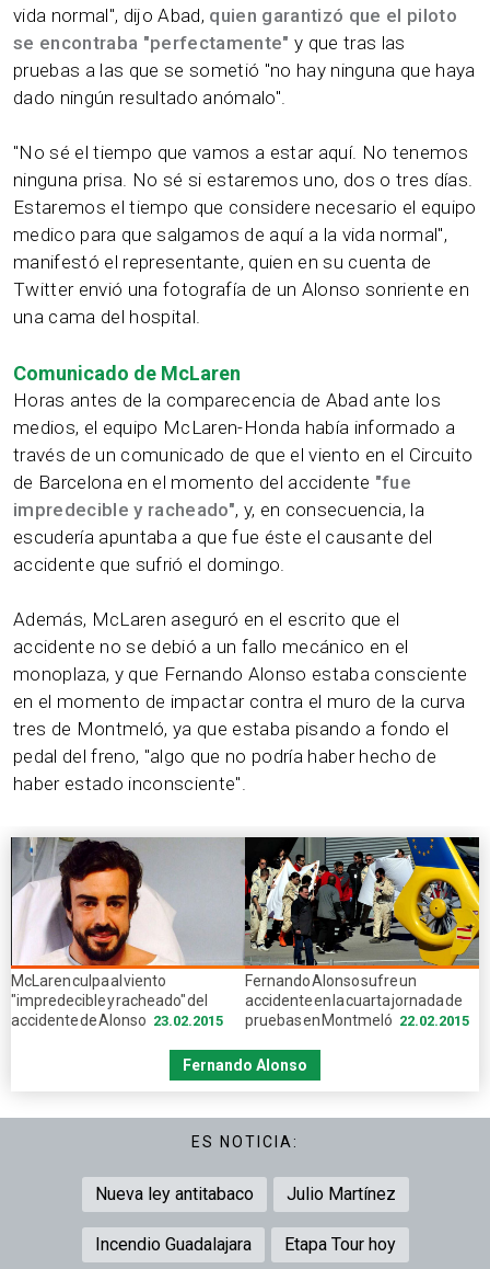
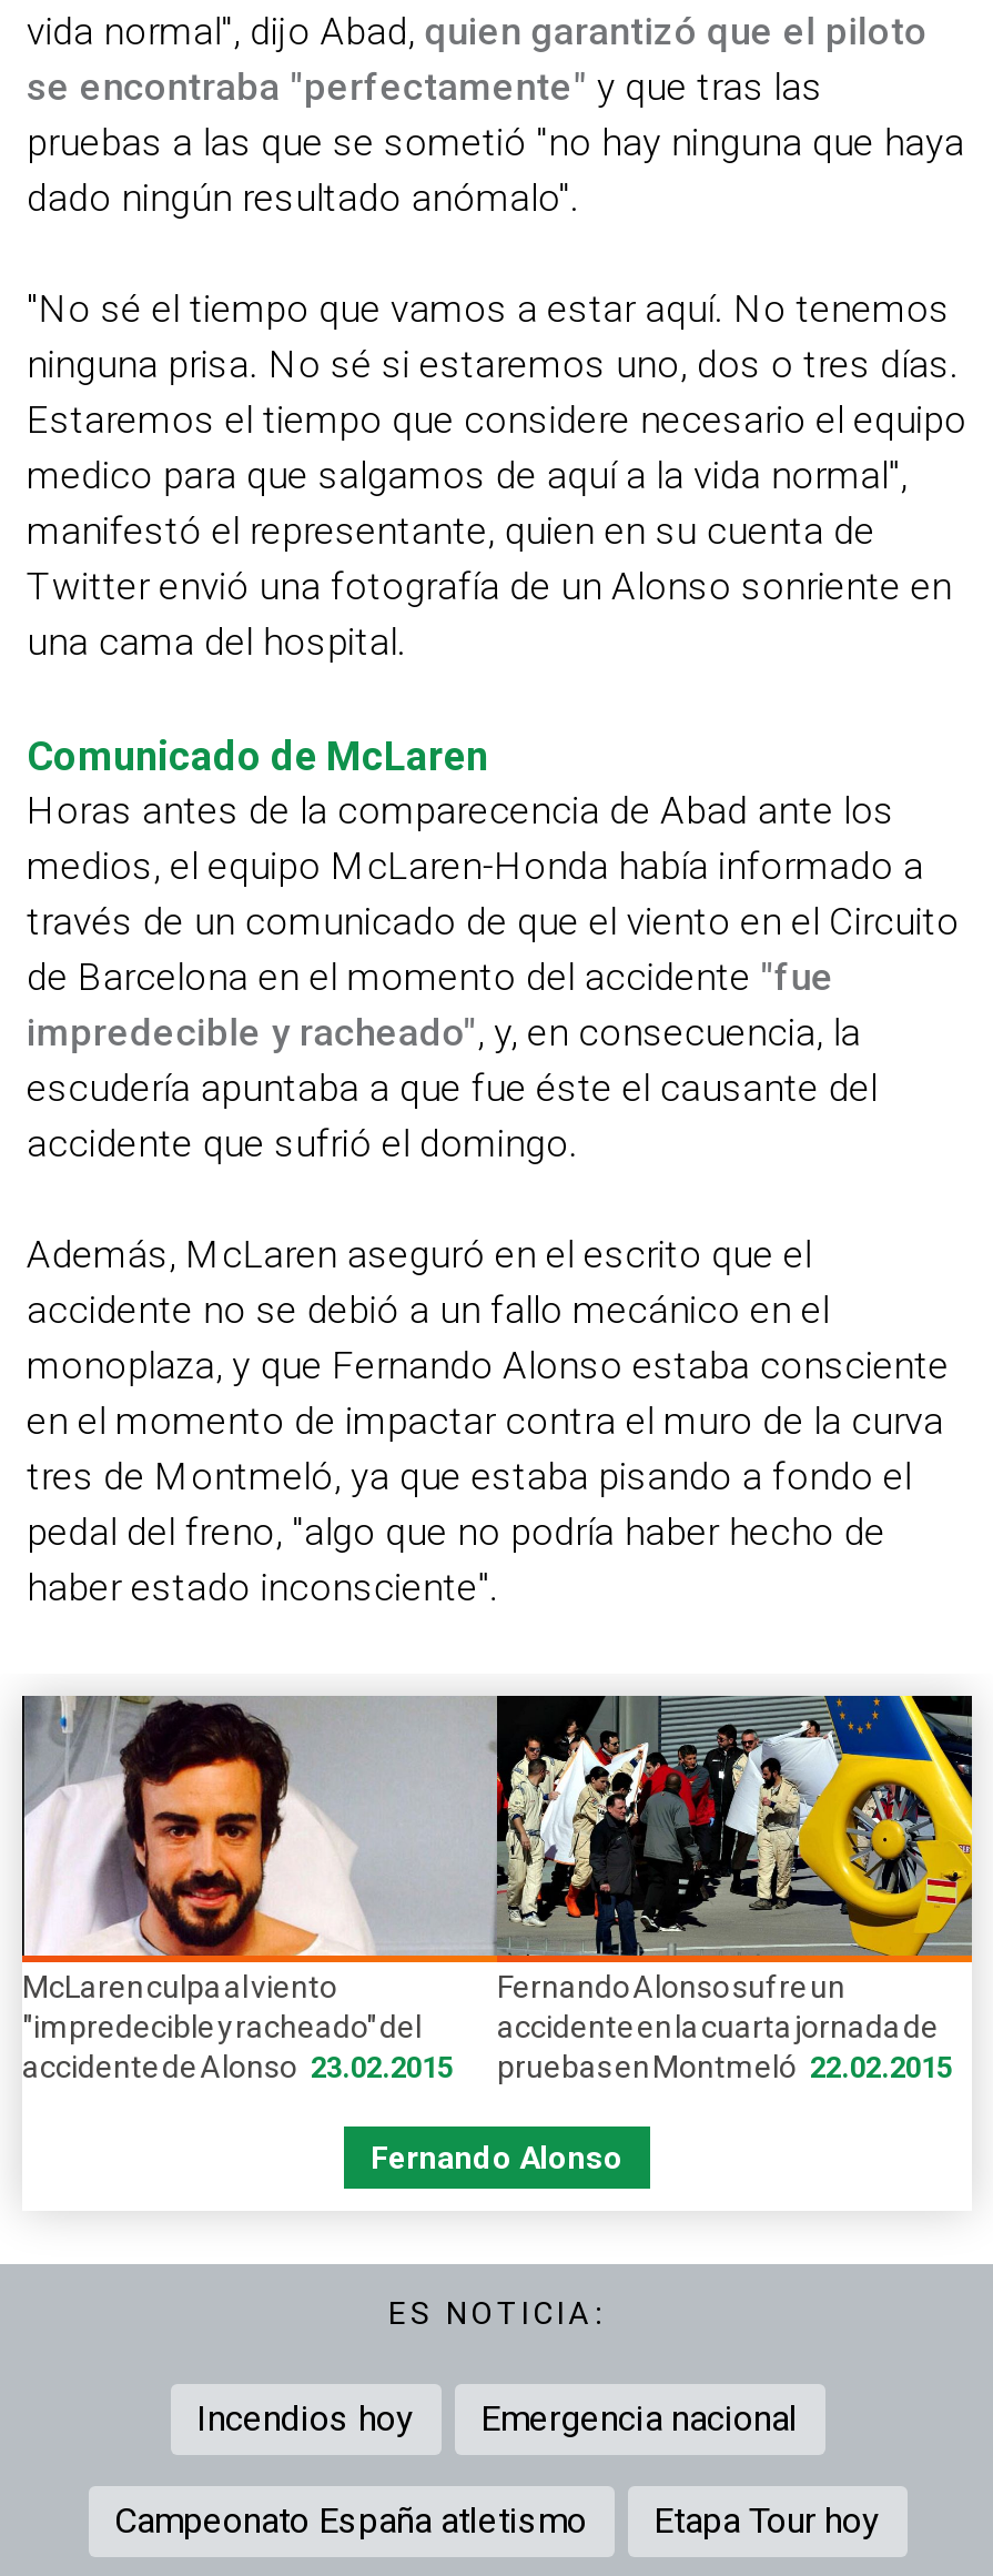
[95,1183,395,1204] Nueva ley antitabaco | Julio Martínez -> [196,2397,798,2439] Incendios hoy | Emergencia nacional
[95,1234,251,1255] Incendio Guadalajara -> [114,2499,587,2541] Campeonato España atletismo

